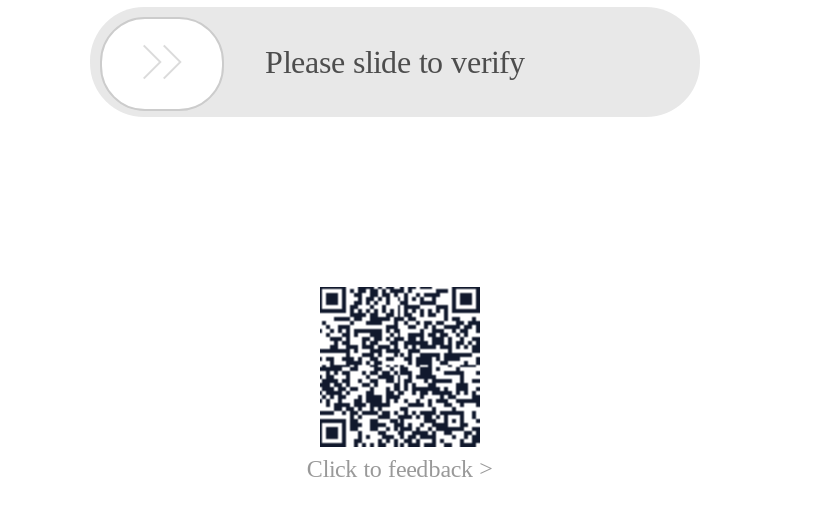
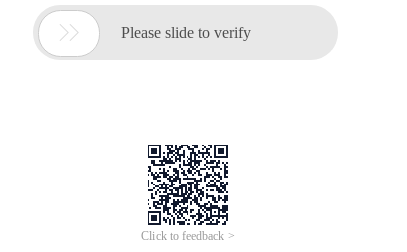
[318,285,480,449] [image] -> [147,144,229,226] [image]

